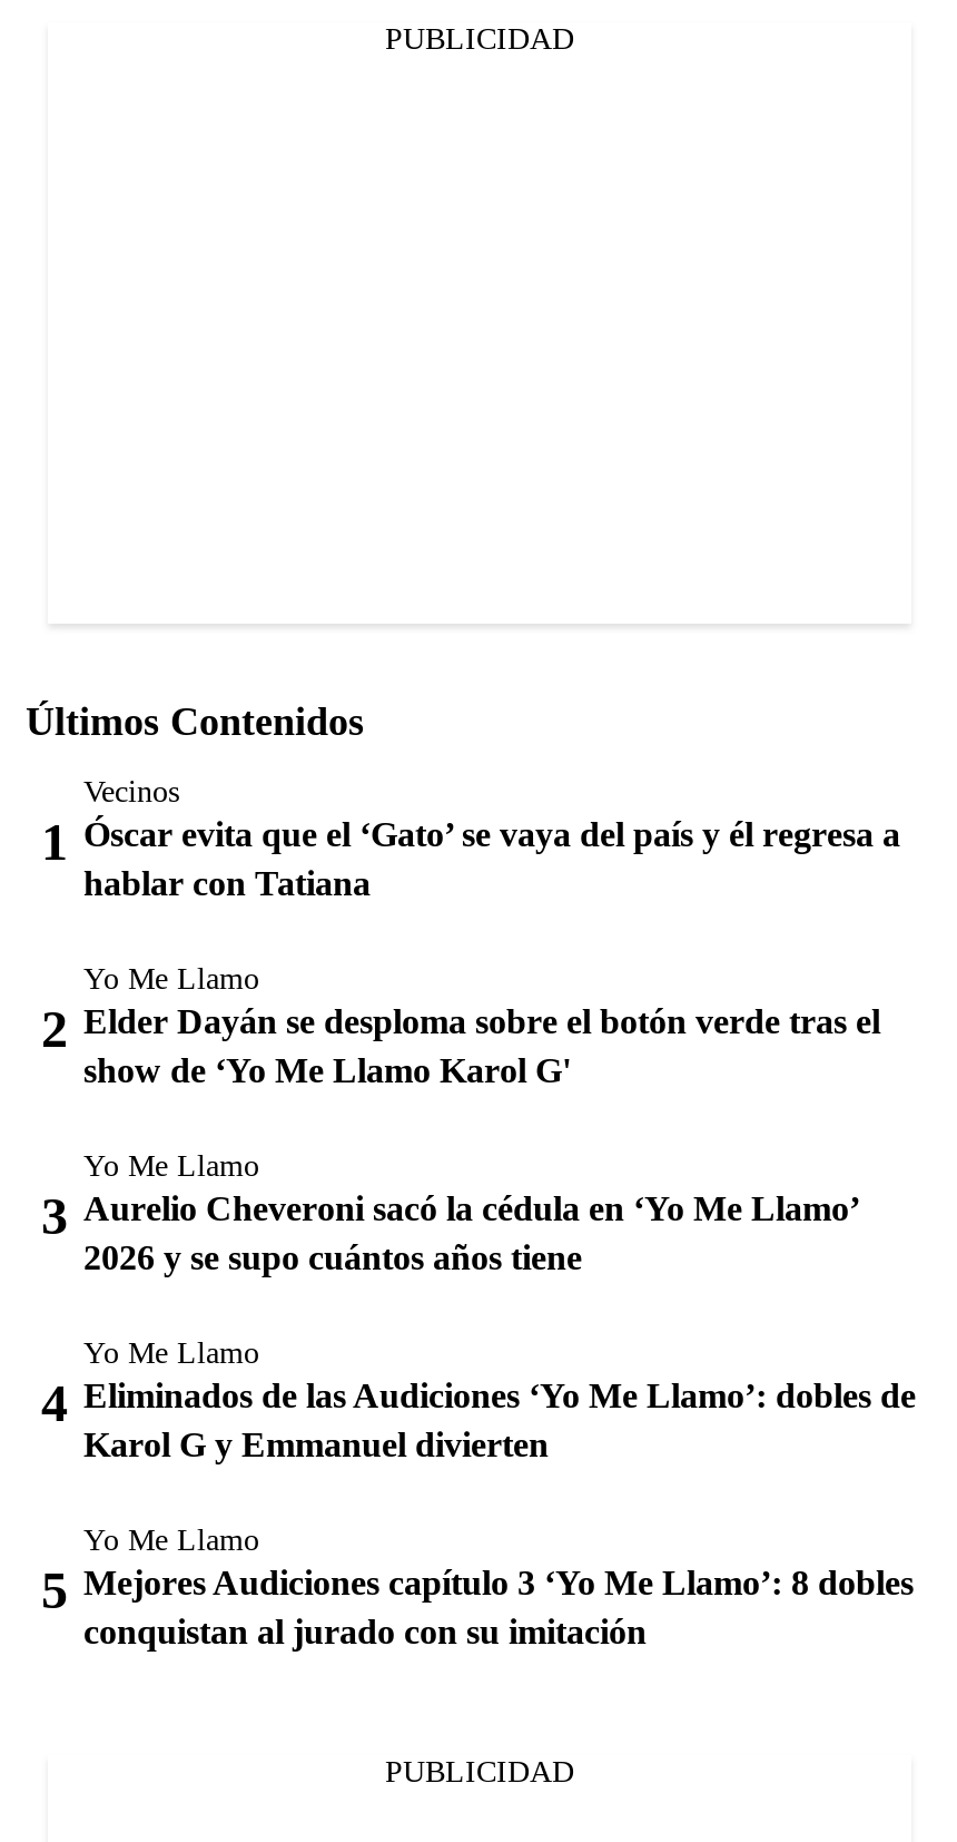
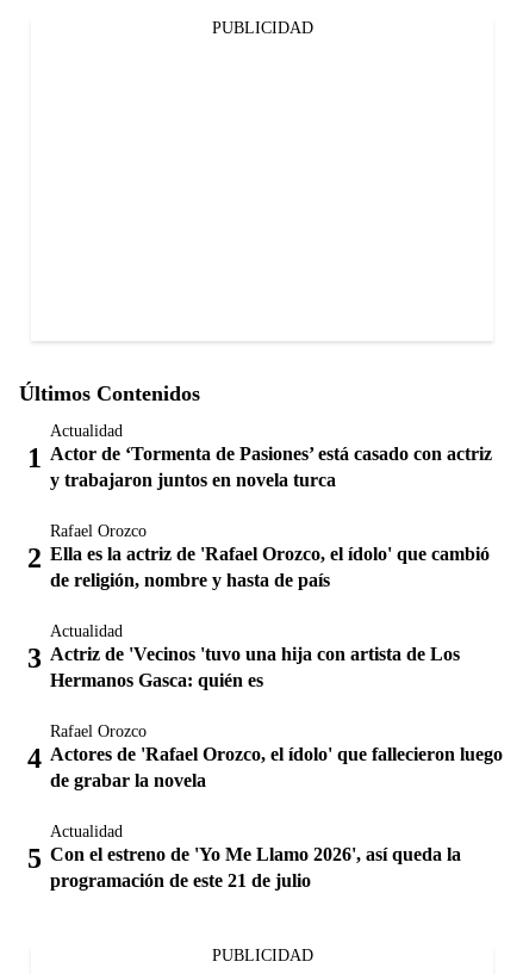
[83,774,900,901] Vecinos | Óscar evita que el ‘Gato’ se vaya del país y él regresa a | hablar con Tatiana -> [50,421,492,489] Actualidad | Actor de ‘Tormenta de Pasiones’ está casado con actriz | y trabajaron juntos en novela turca
[83,961,880,1088] Yo Me Llamo | Elder Dayán se desploma sobre el botón verde tras el | show de ‘Yo Me Llamo Karol G' -> [50,522,490,590] Rafael Orozco | Ella es la actriz de 'Rafael Orozco, el ídolo' que cambió | de religión, nombre y hasta de país
[83,1148,858,1275] Yo Me Llamo | Aurelio Cheveroni sacó la cédula en ‘Yo Me Llamo’ | 2026 y se supo cuántos años tiene -> [50,622,460,690] Actualidad | Actriz de 'Vecinos 'tuvo una hija con artista de Los | Hermanos Gasca: quién es
[83,1335,916,1462] Yo Me Llamo | Eliminados de las Audiciones ‘Yo Me Llamo’: dobles de | Karol G y Emmanuel divierten -> [50,722,503,790] Rafael Orozco | Actores de 'Rafael Orozco, el ídolo' que fallecieron luego | de grabar la novela
[83,1522,914,1649] Yo Me Llamo | Mejores Audiciones capítulo 3 ‘Yo Me Llamo’: 8 dobles | conquistan al jurado con su imitación -> [50,822,461,890] Actualidad | Con el estreno de 'Yo Me Llamo 2026', así queda la | programación de este 21 de julio

